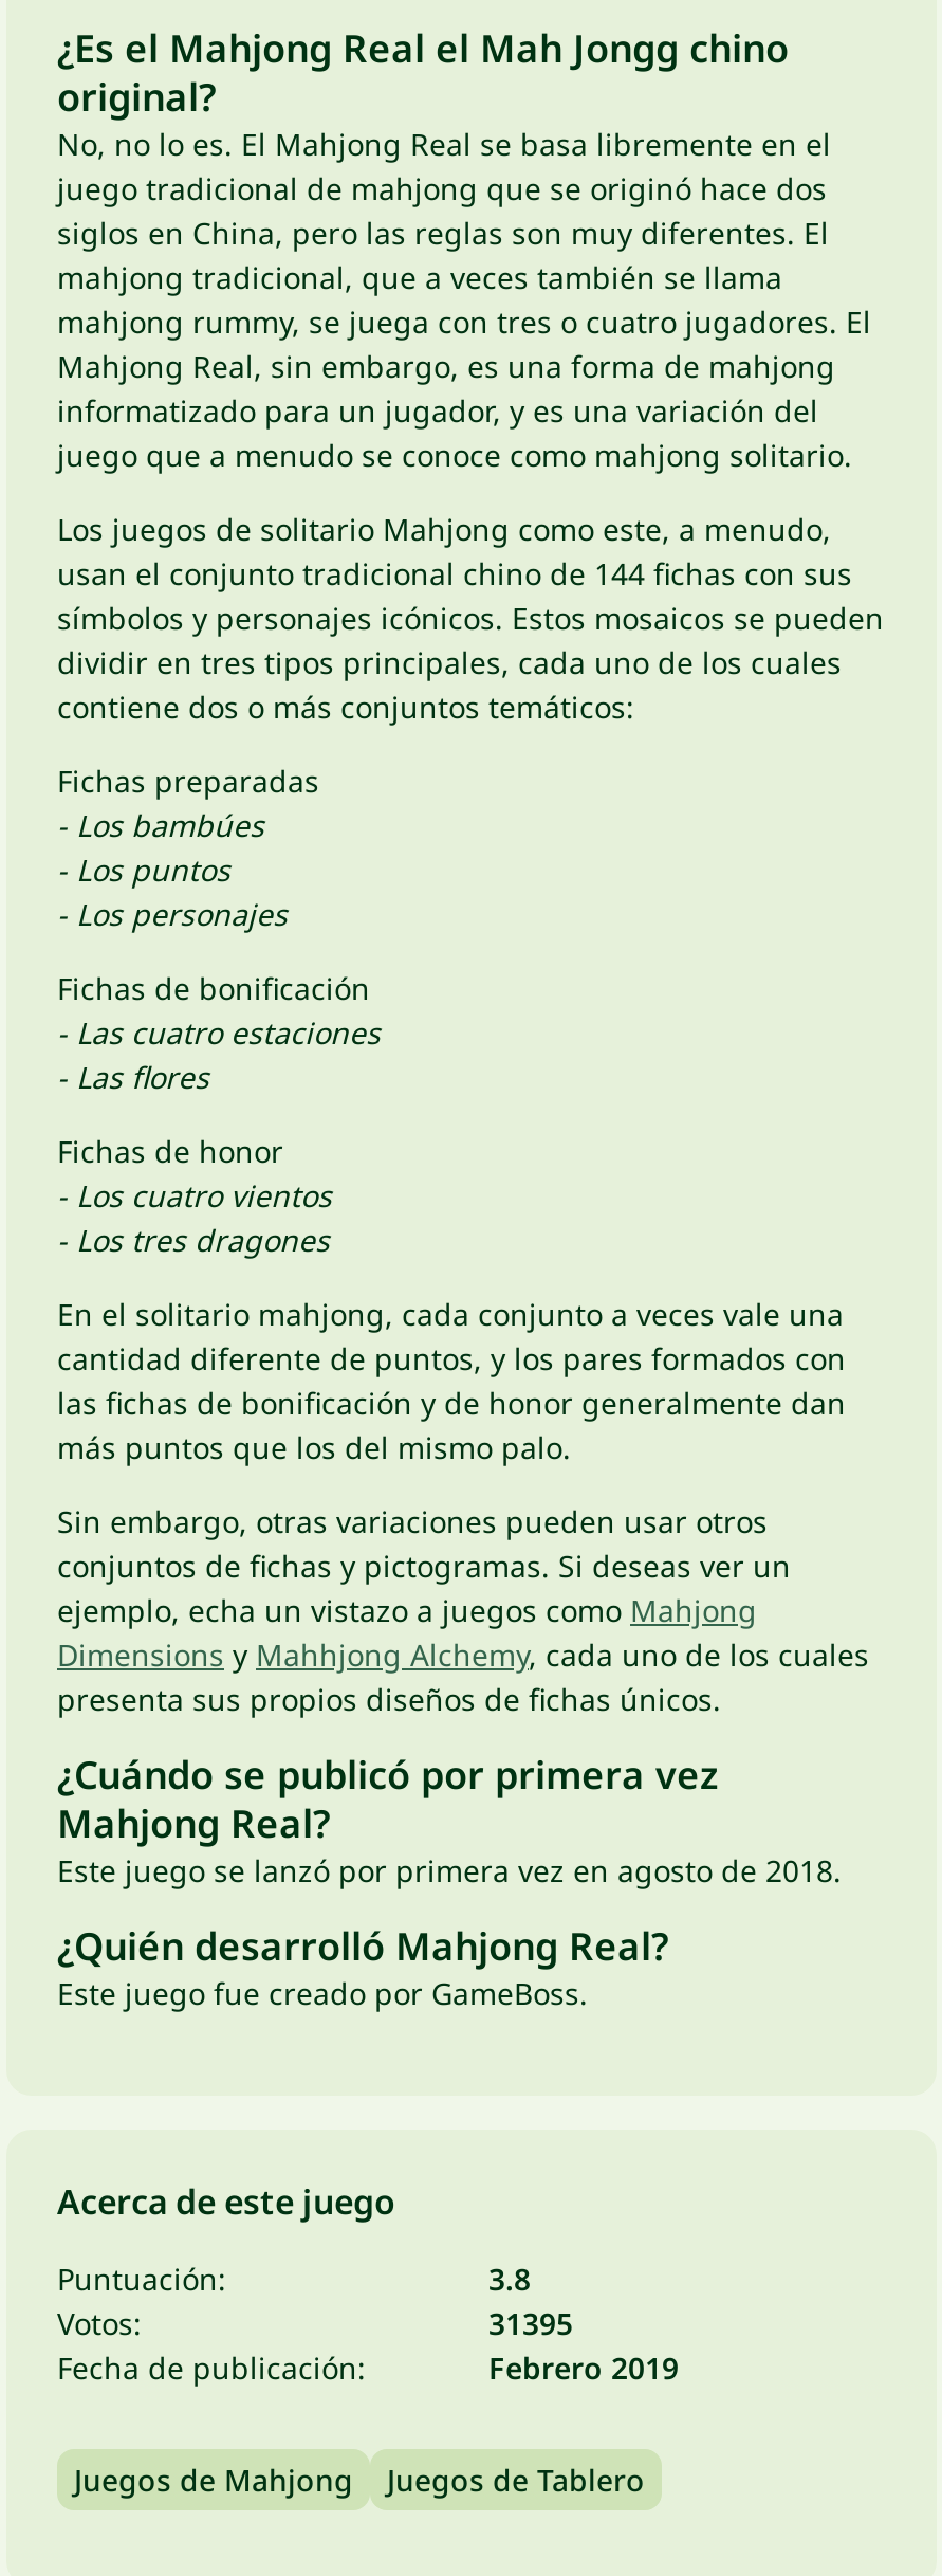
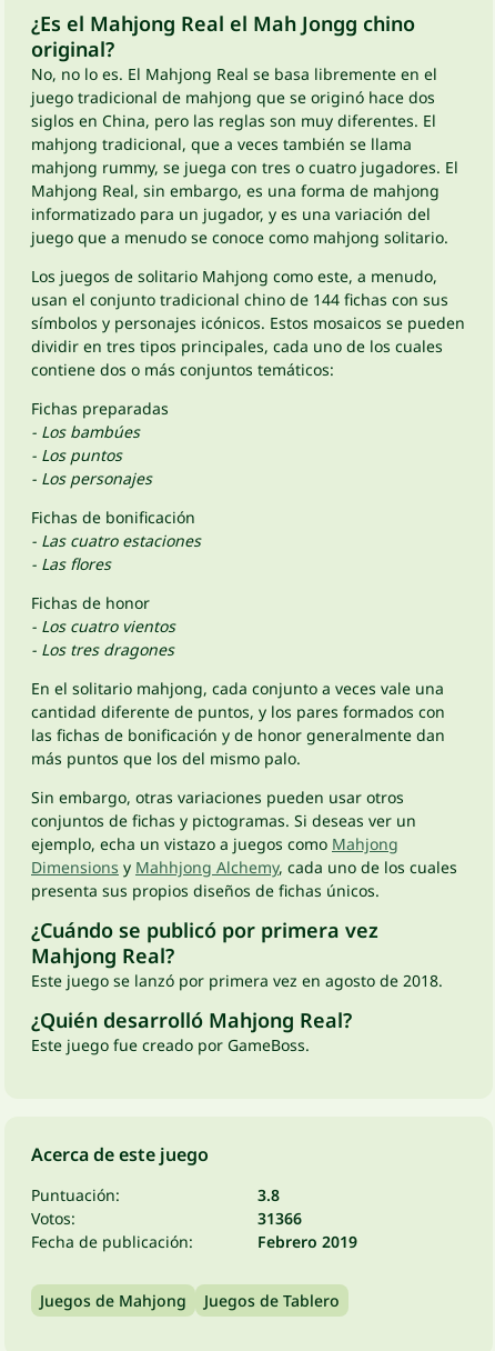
[488,2303,573,2343] 31395 -> [257,1208,302,1229] 31366

